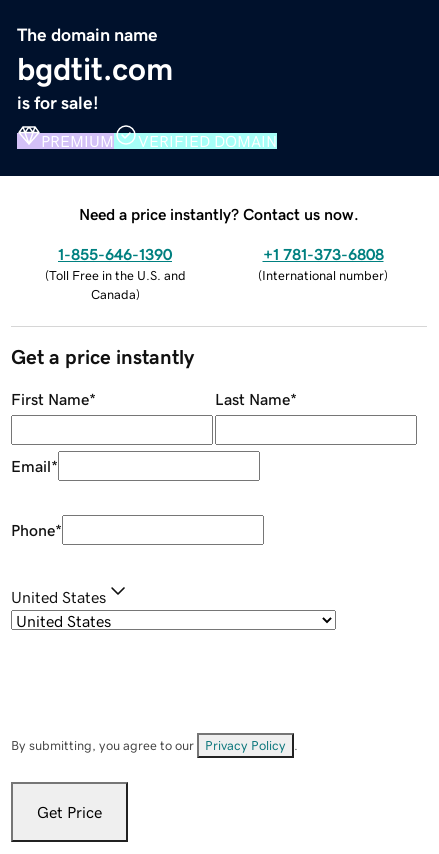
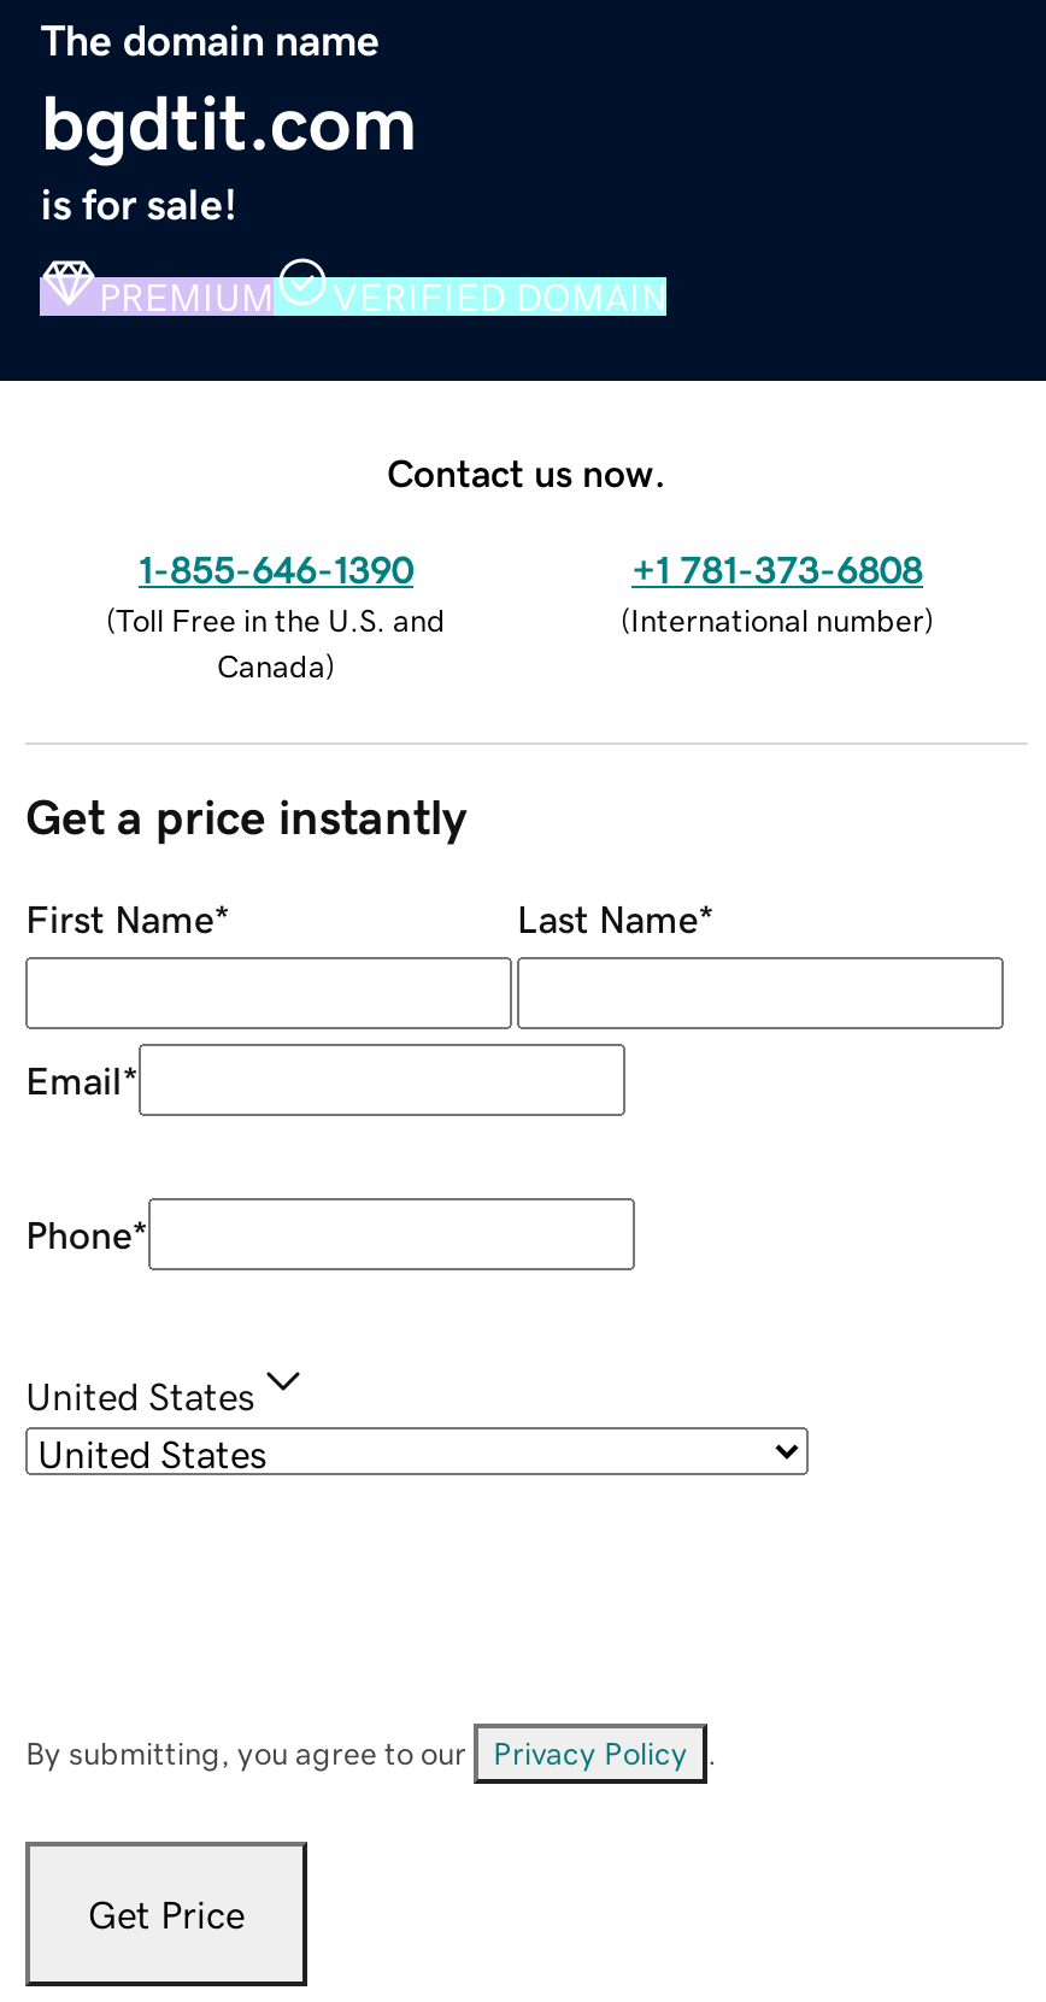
[79,206,359,222] Need a price instantly? Contact us now. -> [387,452,666,491] Contact us now.

